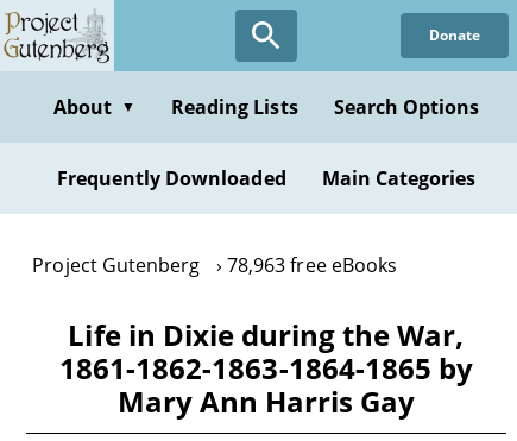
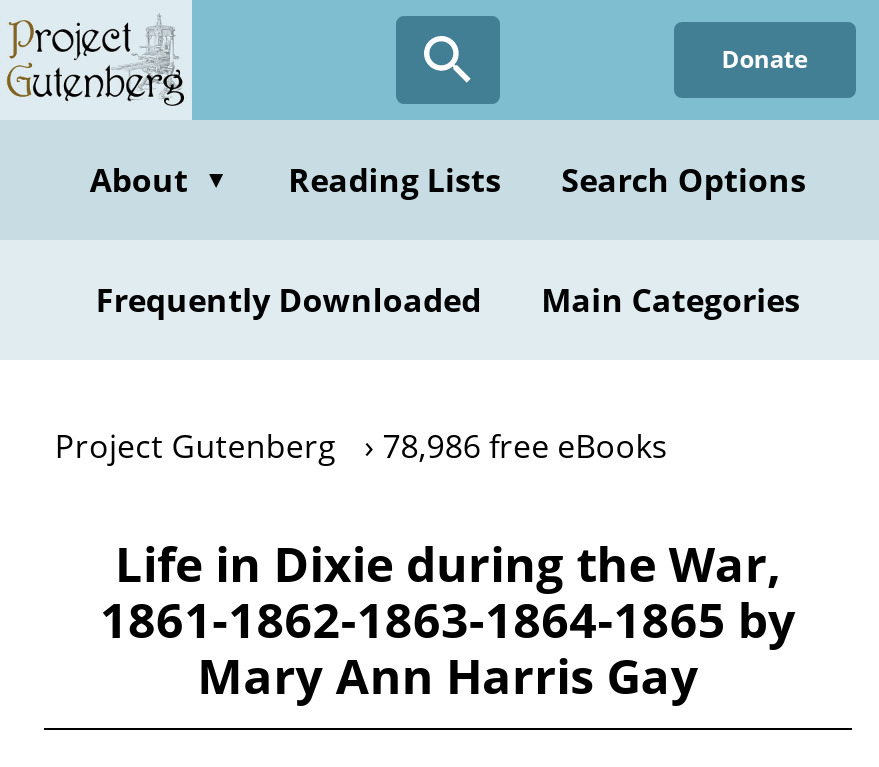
[33,252,397,278] Project Gutenberg 78,963 free eBooks -> [55,424,668,468] Project Gutenberg 78,986 free eBooks

